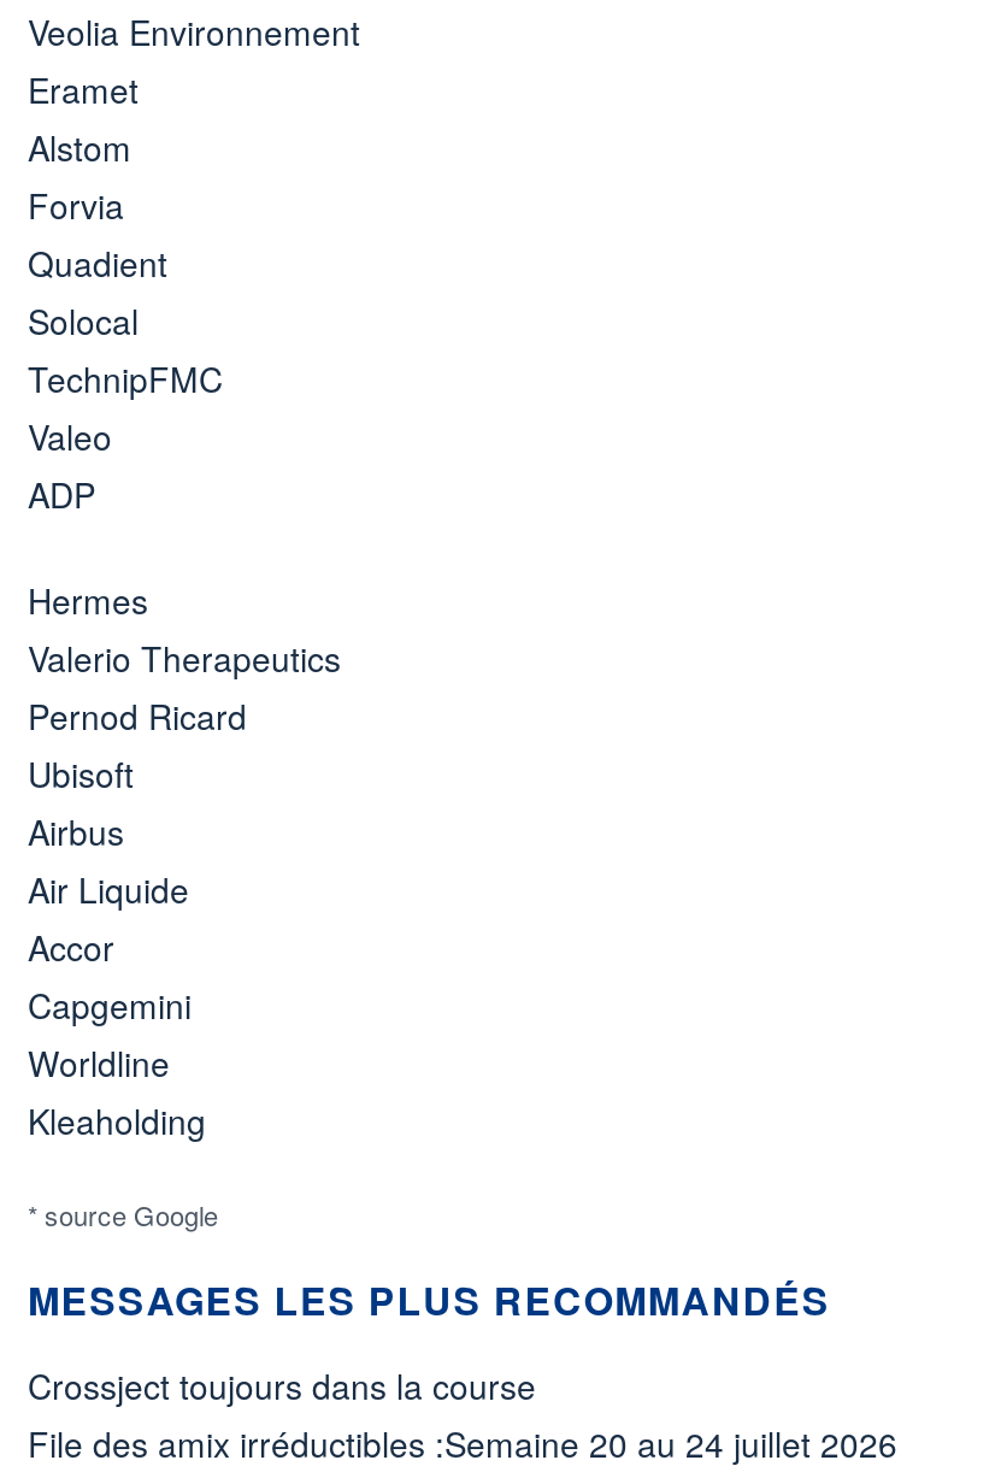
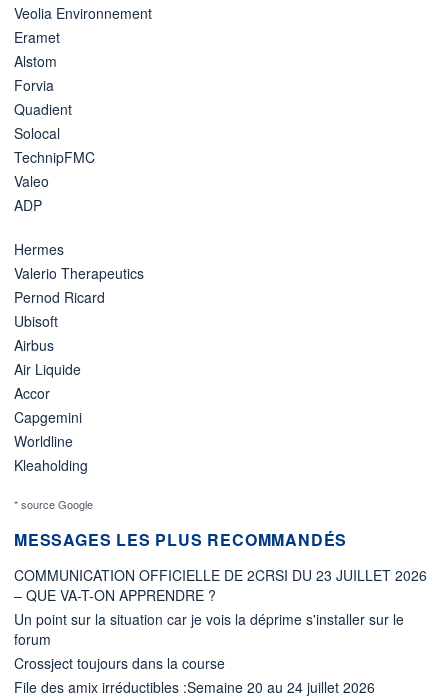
none -> [14,565,427,649] COMMUNICATION OFFICIELLE DE 2CRSI DU 23 JUILLET 2026 | – QUE VA-T-ON APPRENDRE ? | Un point sur la situation car je vois la déprime s'installer sur le | forum

